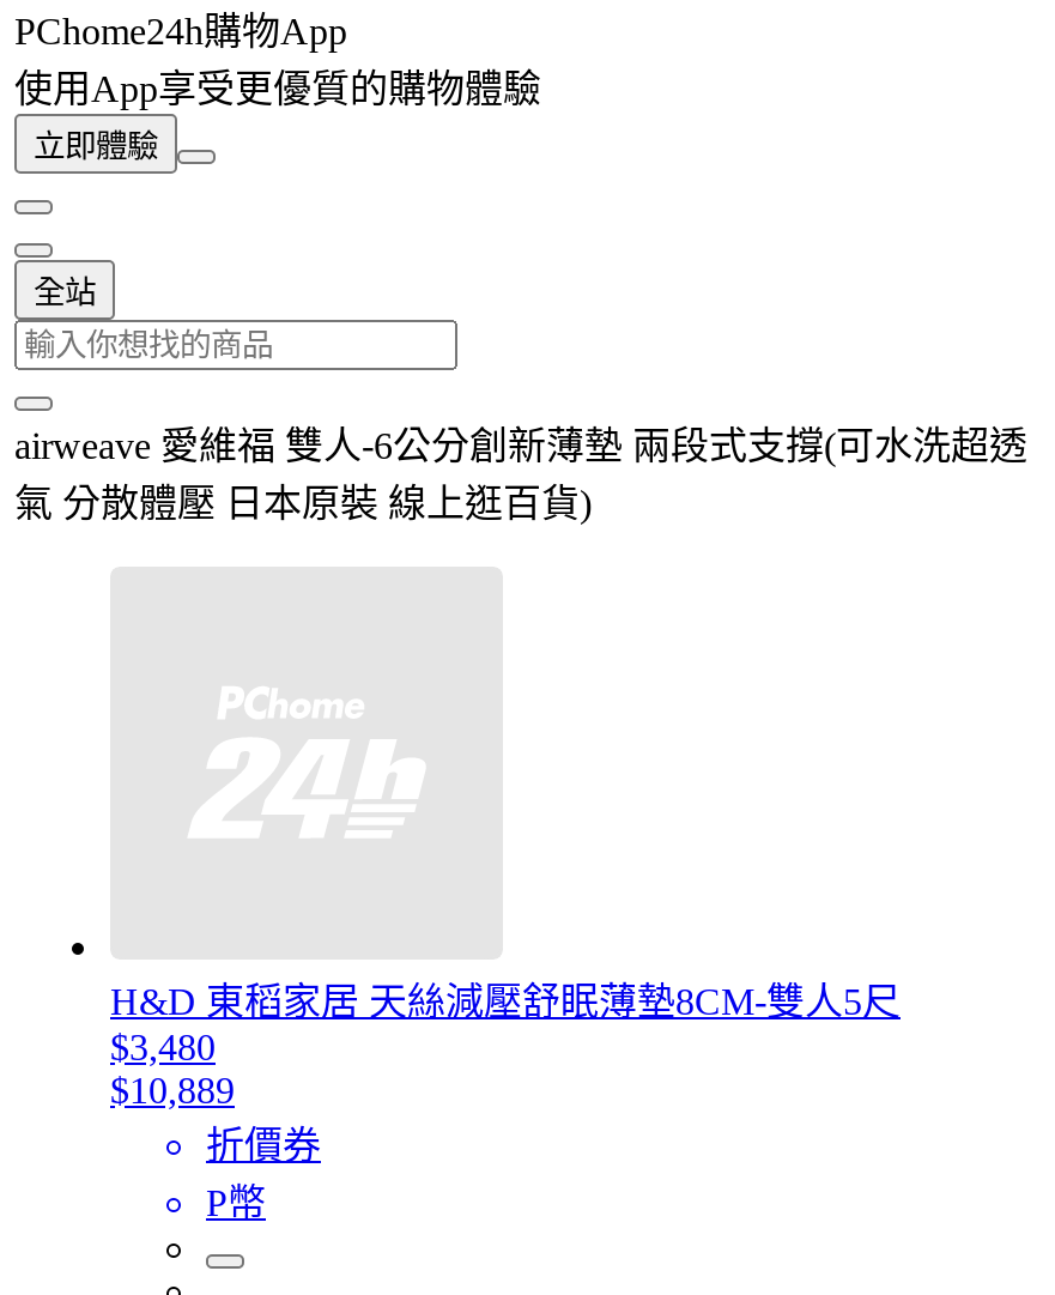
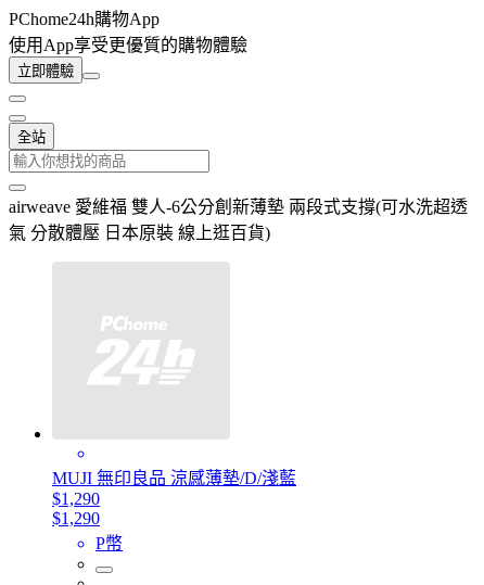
[110,981,901,1166] H&D 東稻家居 天絲減壓舒眠薄墊8CM-雙人5尺 | $3,480 | $10,889 | 折價券 -> [52,469,296,527] MUJI 無印良品 涼感薄墊/D/淺藍 | $1,290 | $1,290

